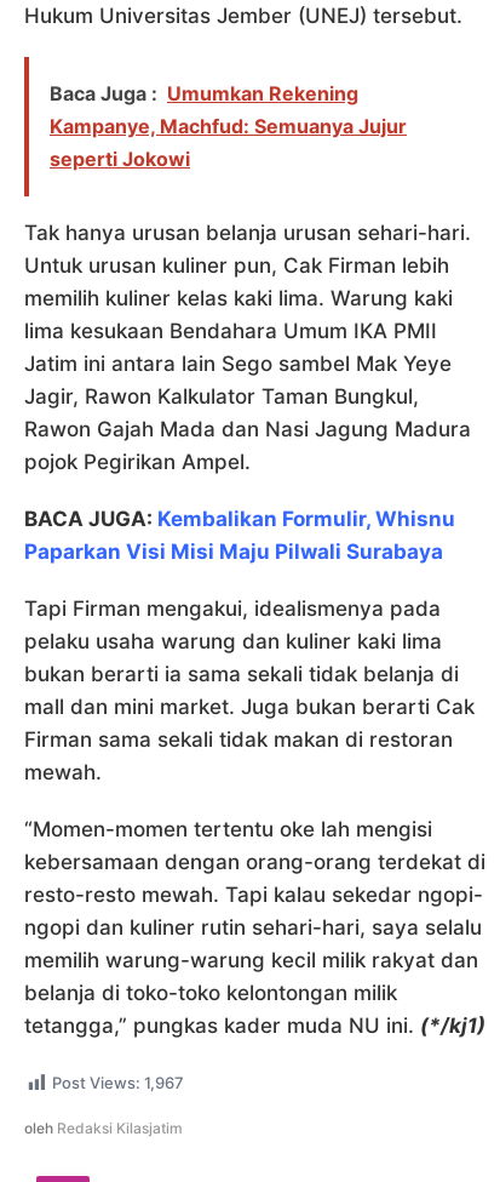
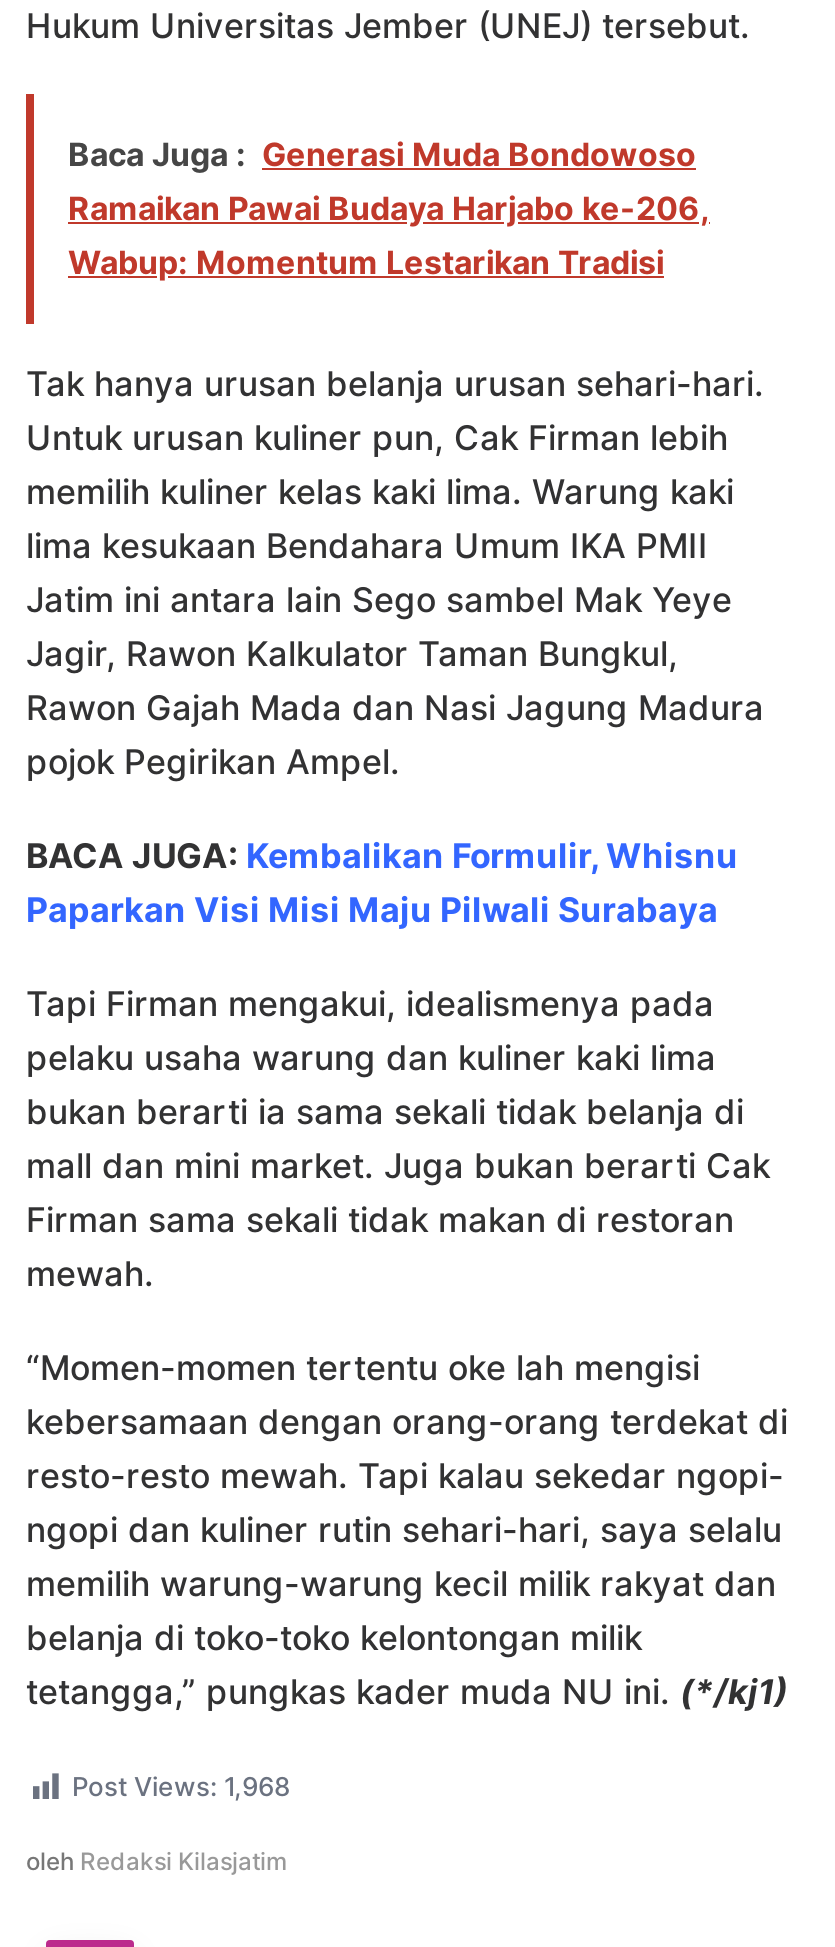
[50,82,407,171] Baca Juga : Umumkan Rekening | Kampanye, Machfud: Semuanya Jujur | seperti Jokowi -> [68,135,710,283] Baca Juga : Generasi Muda Bondowoso | Ramaikan Pawai Budaya Harjabo ke-206, | Wabup: Momentum Lestarikan Tradisi
[52,1073,184,1093] Post Views: 1,967 -> [72,1771,290,1803] Post Views: 1,968

